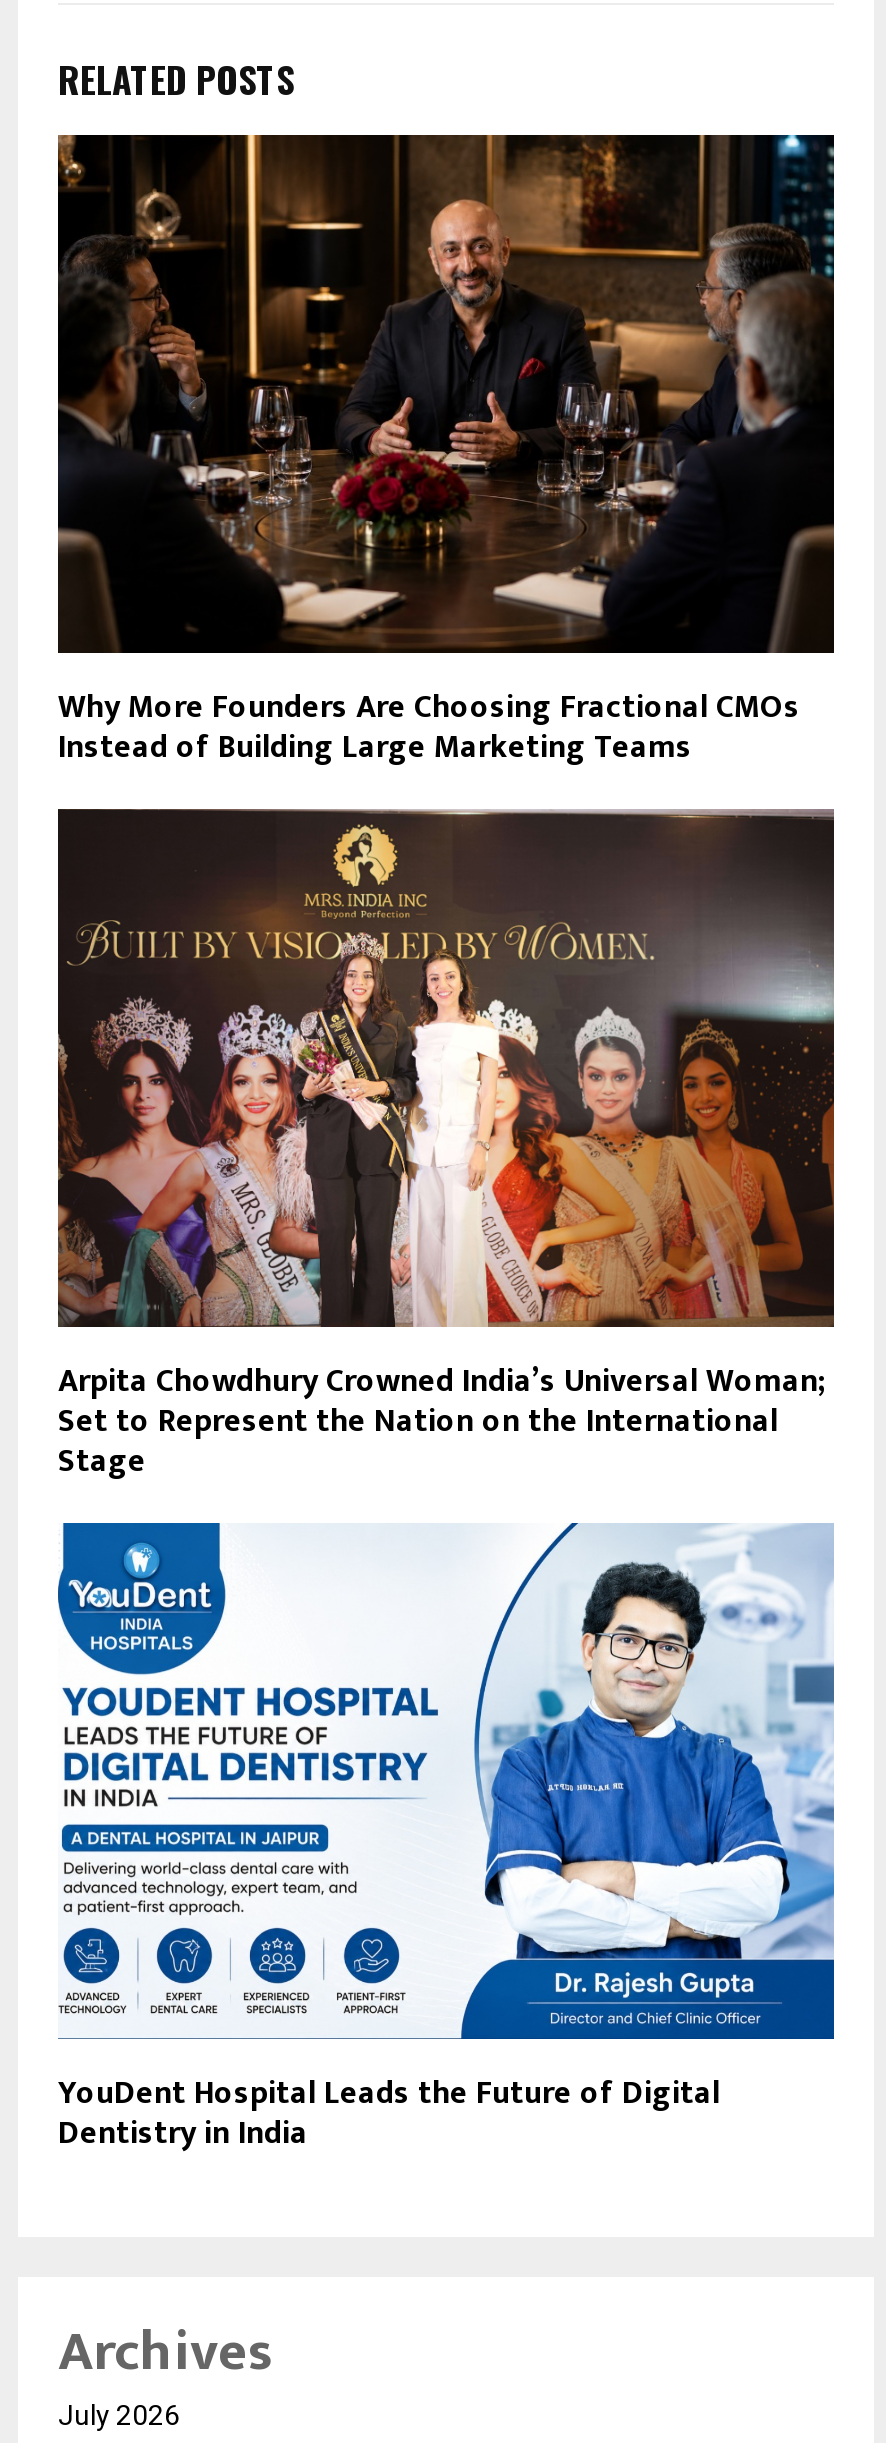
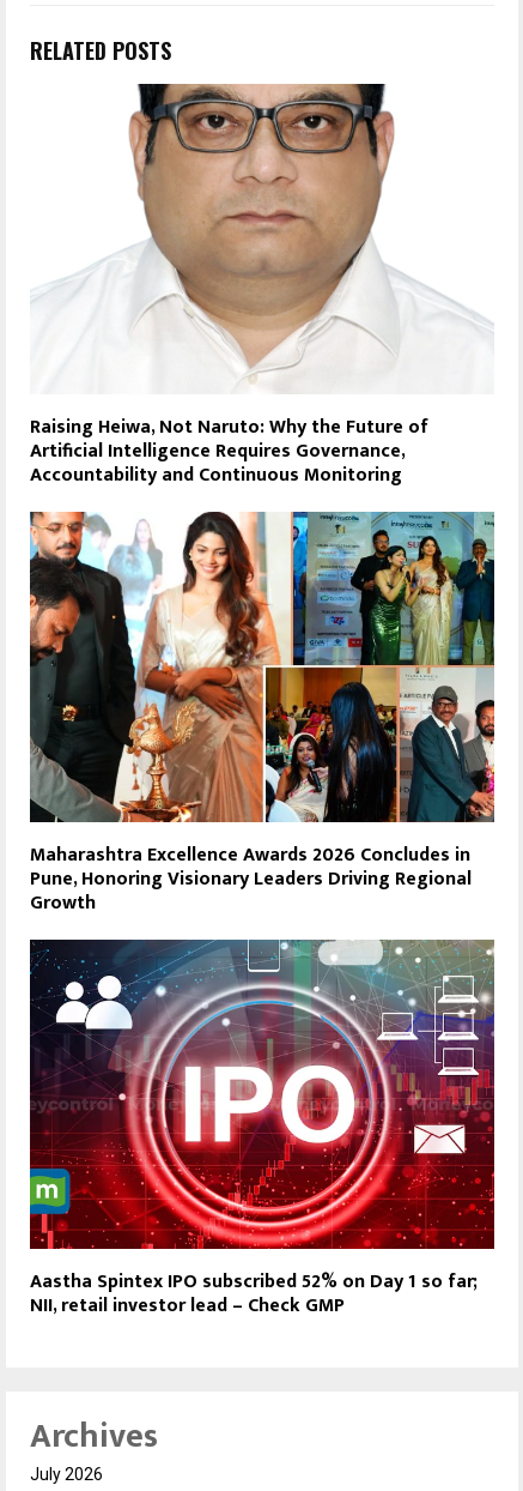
[56,133,836,775] [image] | Why More Founders Are Choosing Fractional CMOs | Instead of Building Large Marketing Teams -> [30,83,494,491] [image] | Raising Heiwa, Not Naruto: Why the Future of | Artificial Intelligence Requires Governance, | Accountability and Continuous Monitoring
[56,809,836,1488] [image] | Arpita Chowdhury Crowned India’s Universal Woman; | Set to Represent the Nation on the International | Stage -> [29,511,495,919] [image] | Maharashtra Excellence Awards 2026 Concludes in | Pune, Honoring Visionary Leaders Driving Regional | Growth
[56,1521,836,2161] [image] | YouDent Hospital Leads the Future of Digital | Dentistry in India -> [29,938,495,1322] [image] | Aastha Spintex IPO subscribed 52% on Day 1 so far; | NII, retail investor lead – Check GMP

